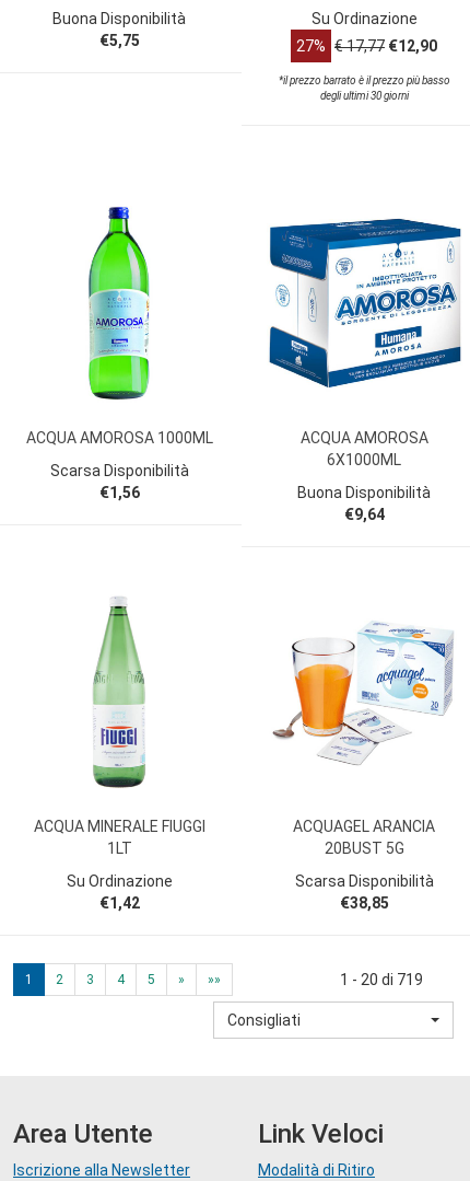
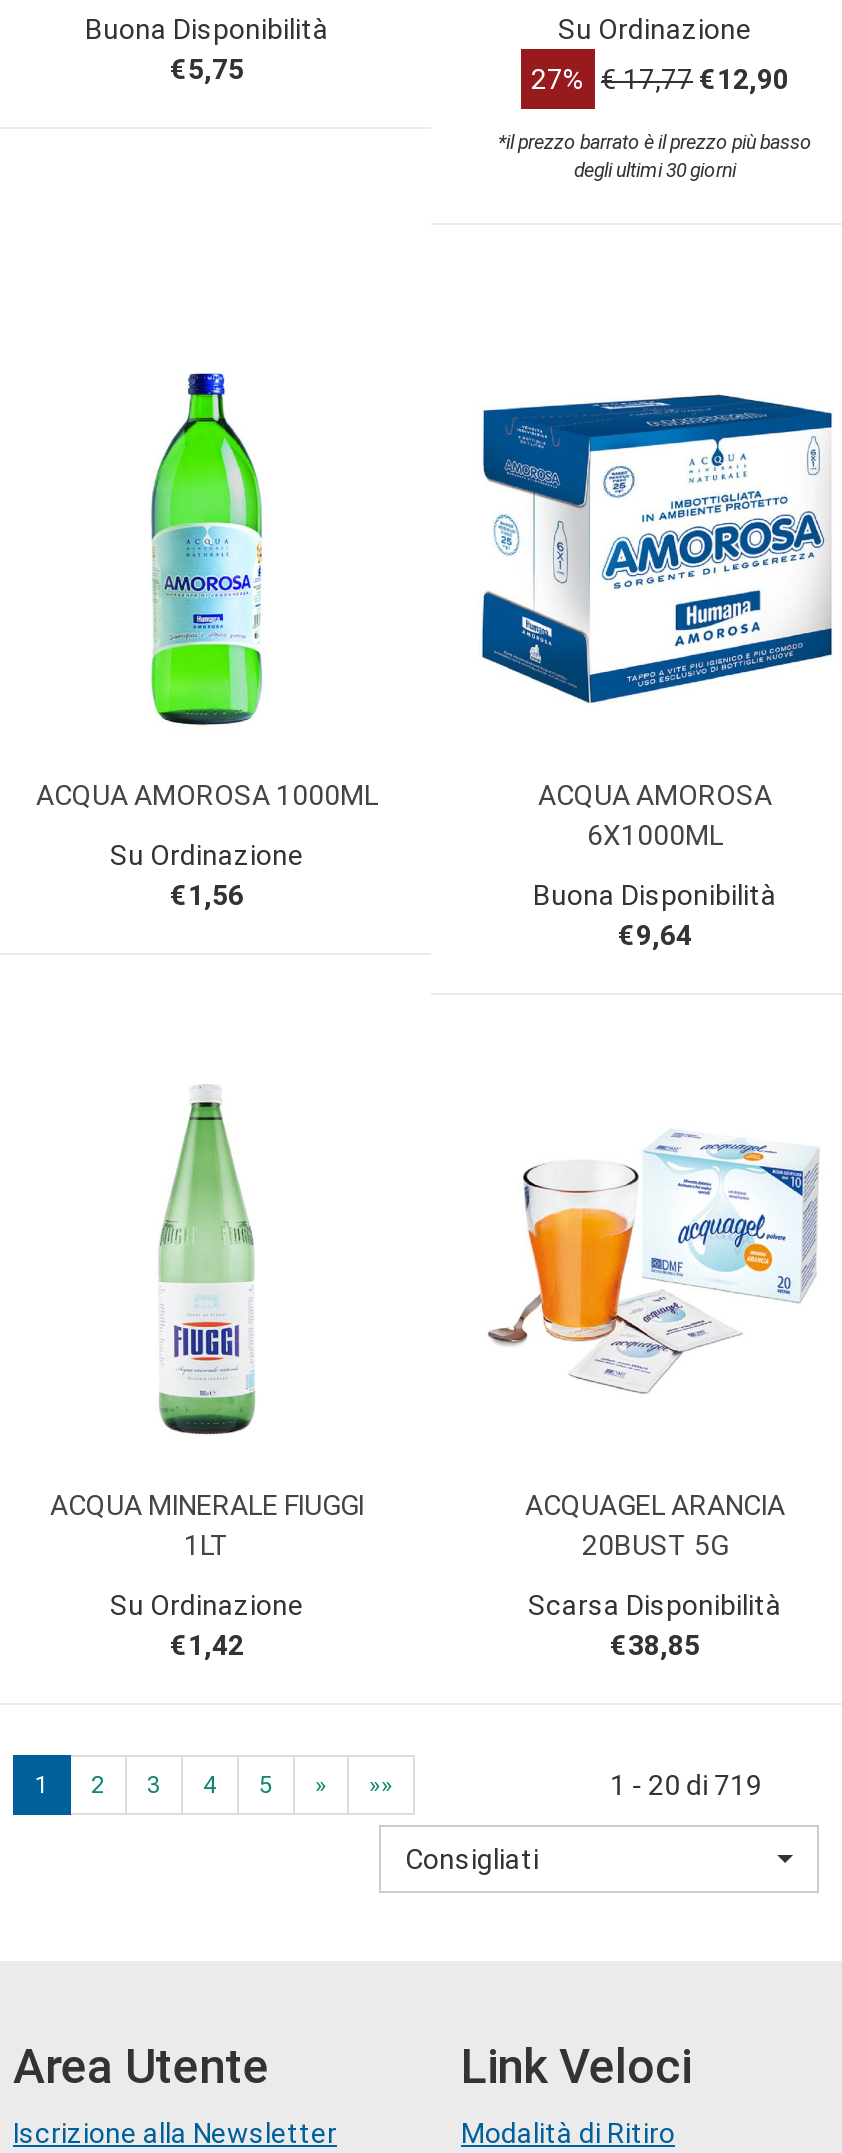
[50,461,189,479] Scarsa Disponibilità -> [110,838,304,870] Su Ordinazione

